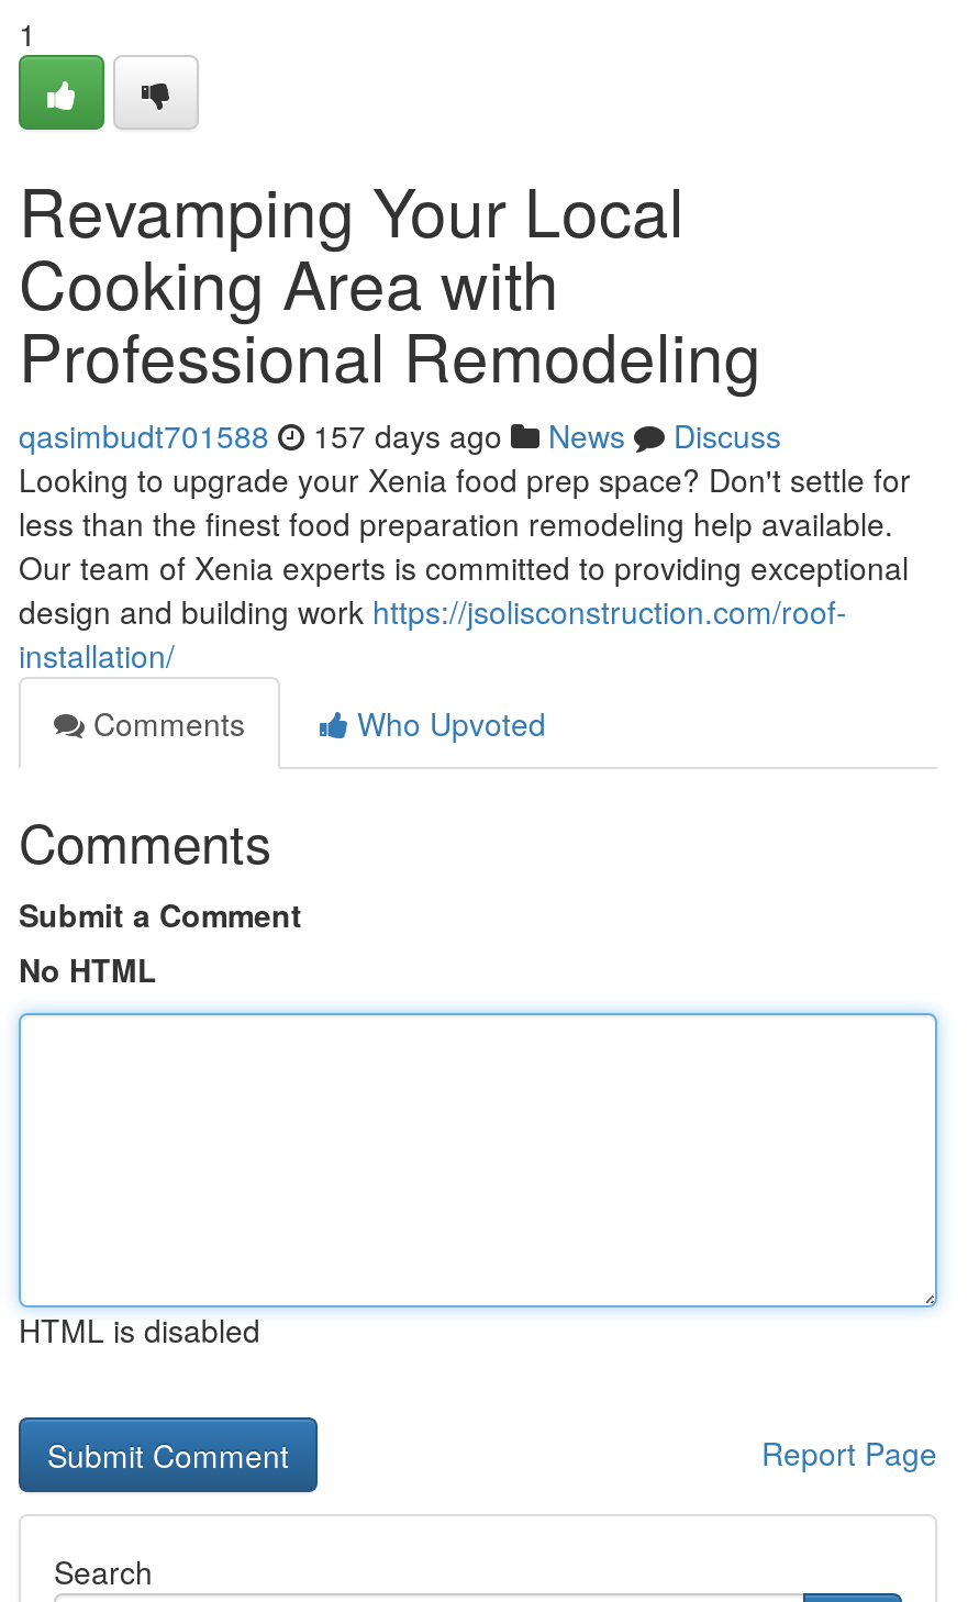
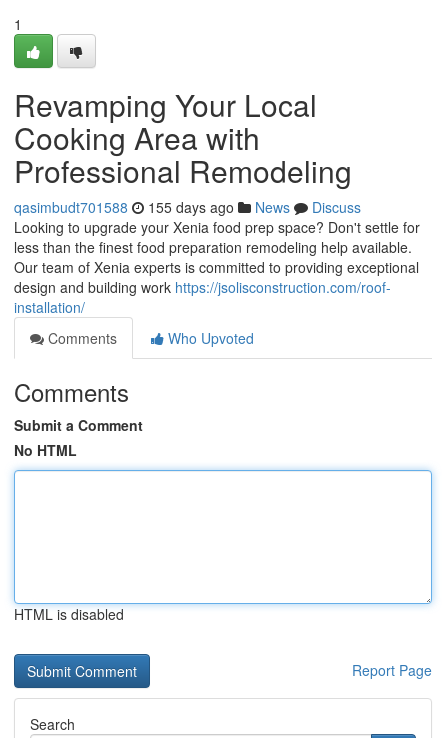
[19,413,781,457] qasimbudt701588 157 days ago News Discuss -> [14,197,361,217] qasimbudt701588 155 days ago News Discuss

